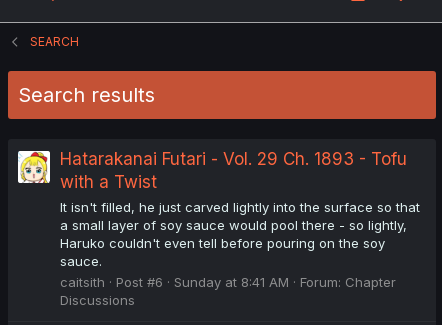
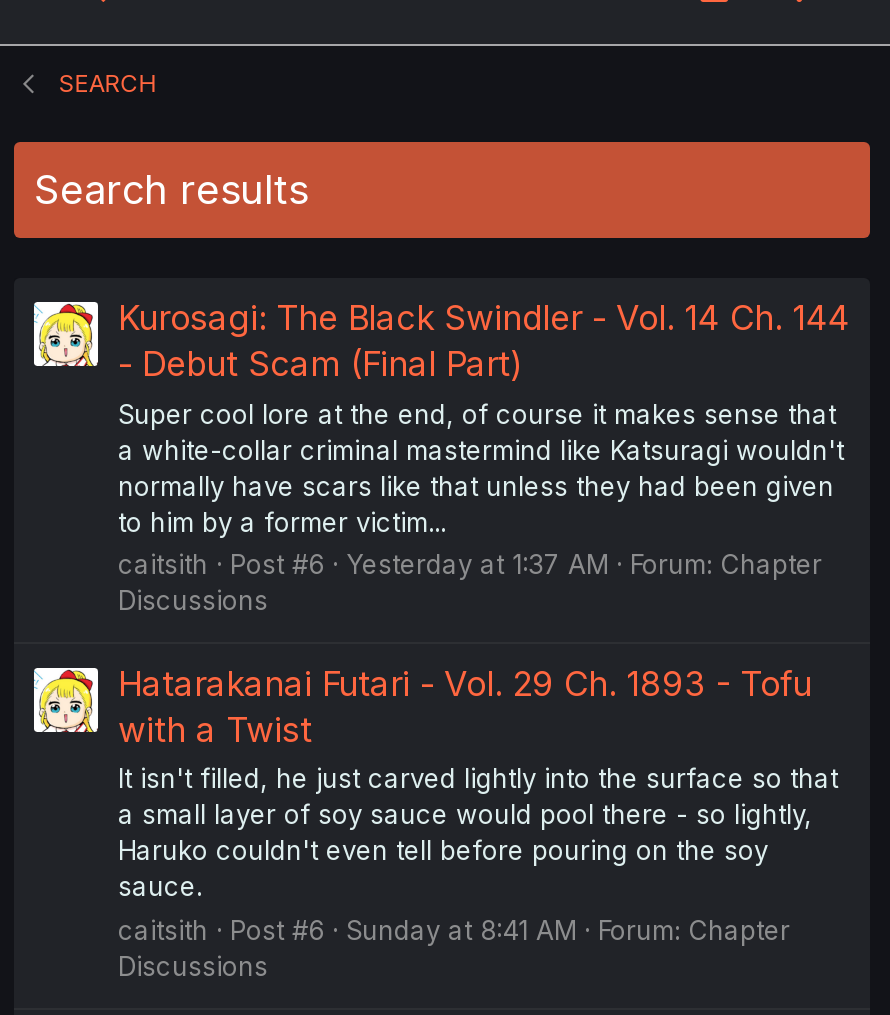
none -> [118,299,850,616] Kurosagi: The Black Swindler - Vol. 14 Ch. 144 | - Debut Scam (Final Part) | Super cool lore at the end, of course it makes sense that | a white-collar criminal mastermind like Katsuragi wouldn't | normally have scars like that unless they had been given | to him by a former victim... | caitsith | Post #6 | Yesterday at 1:37 AM | Forum: Chapter | Discussions

